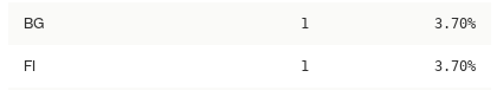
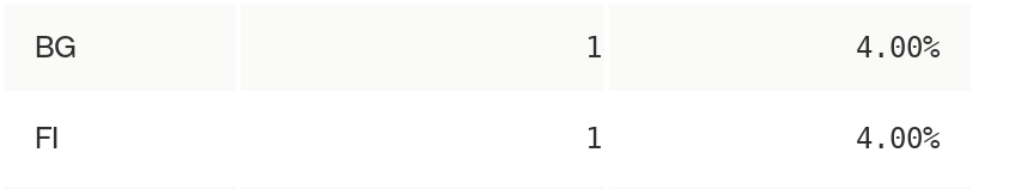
[434,15,476,32] 3.70% -> [856,31,940,64] 4.00%
[434,58,476,74] 3.70% -> [856,122,940,155] 4.00%

